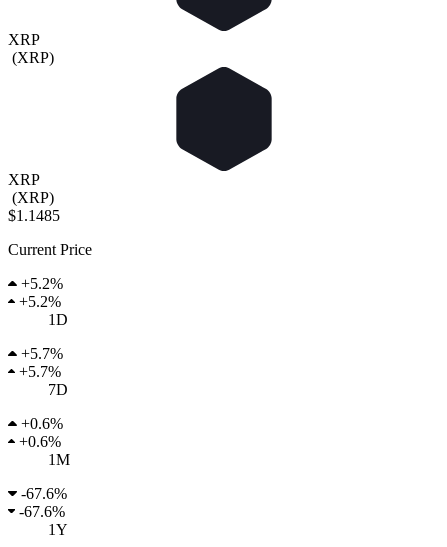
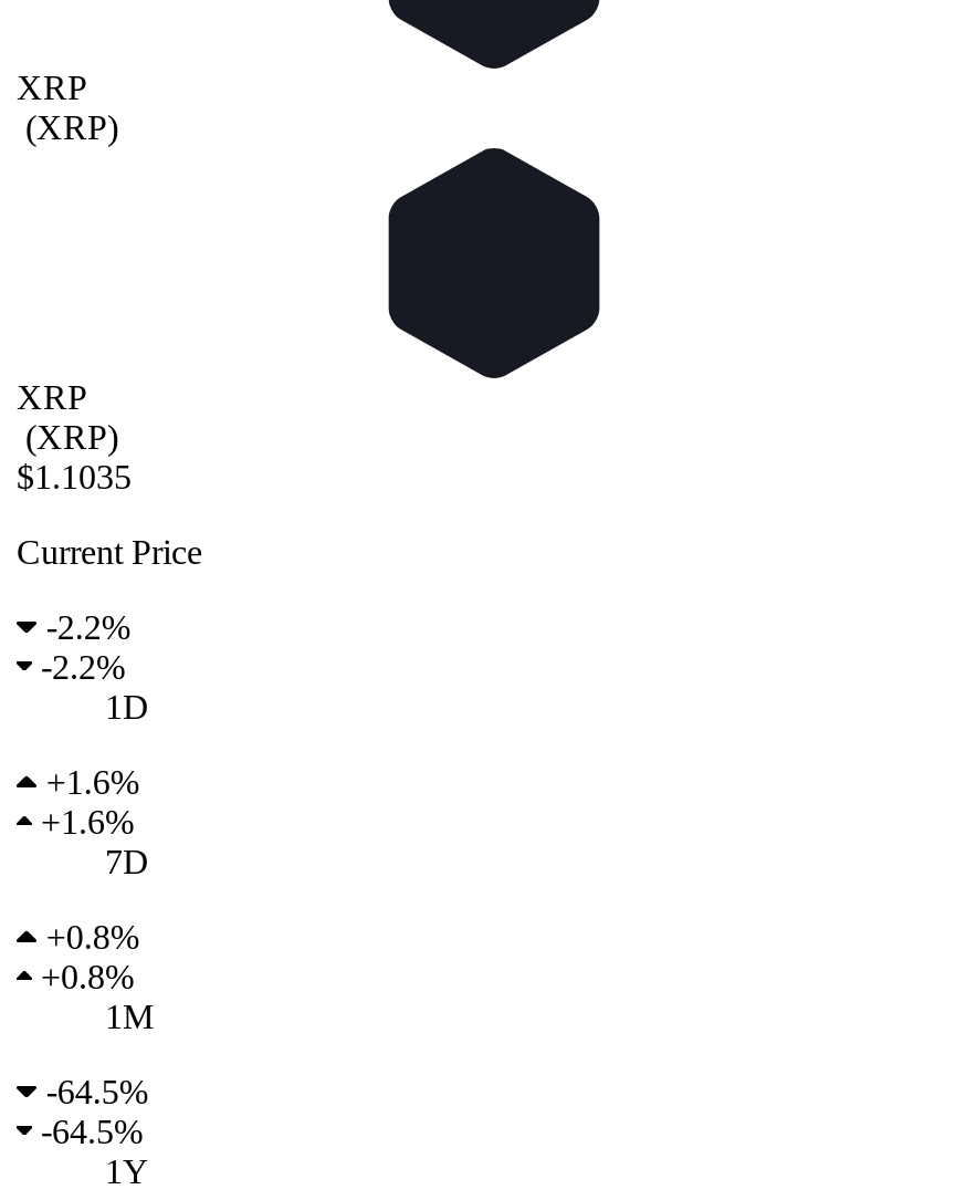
[8,207,60,224] $1.1485 -> [17,457,132,495] $1.1035
[21,275,63,292] +5.2% -> [46,608,130,645] -2.2%
[19,293,61,310] +5.2% -> [41,648,125,685] -2.2%
[21,345,63,362] +5.7% -> [46,763,139,800] +1.6%
[19,363,61,380] +5.7% -> [41,803,134,840] +1.6%
[21,415,63,432] +0.6% -> [46,918,139,955] +0.8%
[19,433,61,450] +0.6% -> [41,957,134,995] +0.8%
[21,485,67,502] -67.6% -> [46,1072,148,1110] -64.5%
[19,503,65,520] -67.6% -> [41,1112,143,1150] -64.5%

